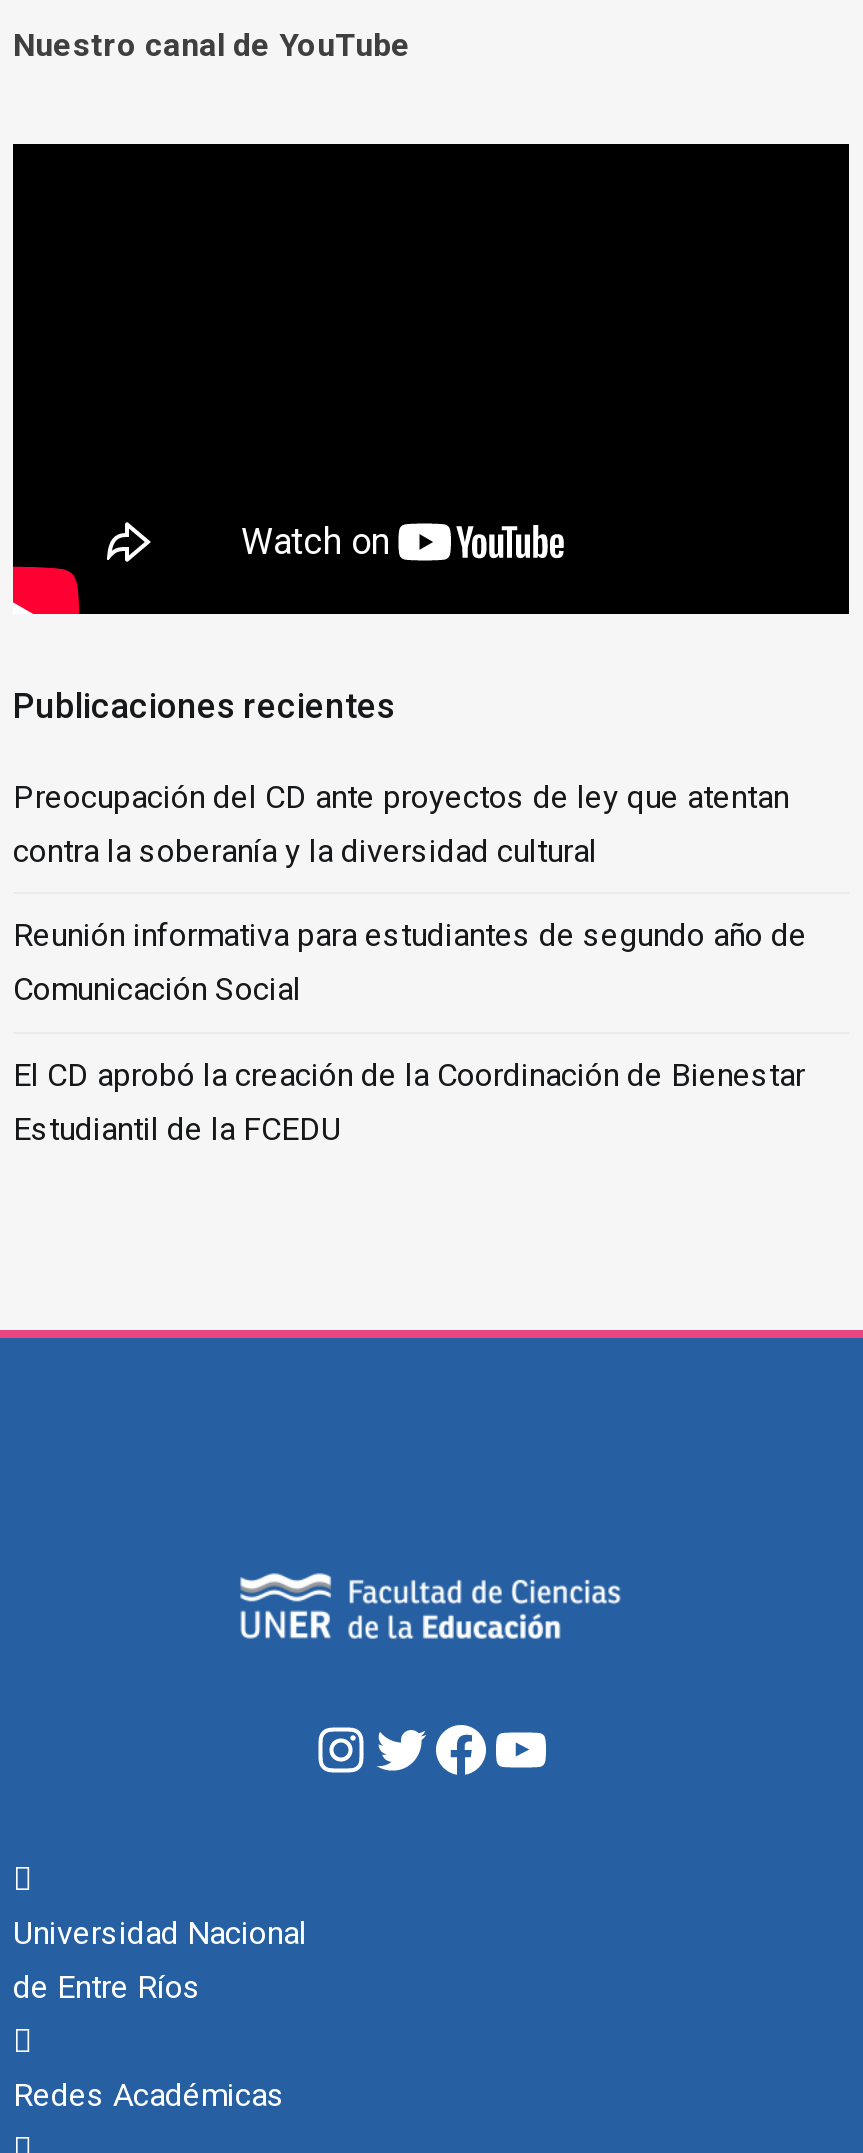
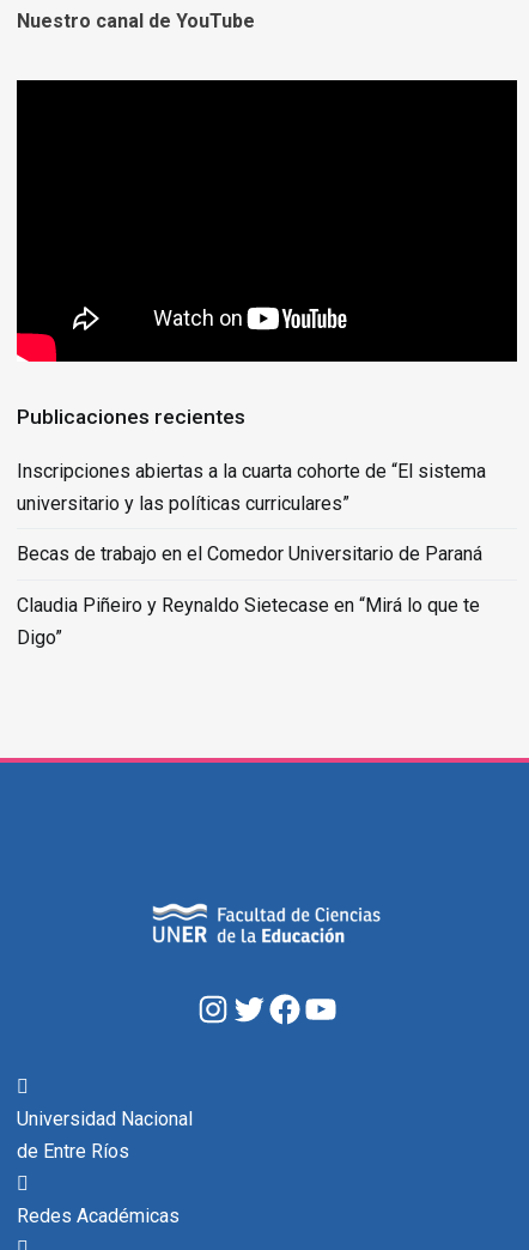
[13,778,789,870] Preocupación del CD ante proyectos de ley que atentan | contra la soberanía y la diversidad cultural -> [17,460,486,515] Inscripciones abiertas a la cuarta cohorte de “El sistema | universitario y las políticas curriculares”
[13,917,807,1009] Reunión informativa para estudiantes de segundo año de | Comunicación Social -> [17,543,482,566] Becas de trabajo en el Comedor Universitario de Paraná
[13,1056,805,1148] El CD aprobó la creación de la Coordinación de Bienestar | Estudiantil de la FCEDU -> [17,594,480,649] Claudia Piñeiro y Reynaldo Sietecase en “Mirá lo que te | Digo”

